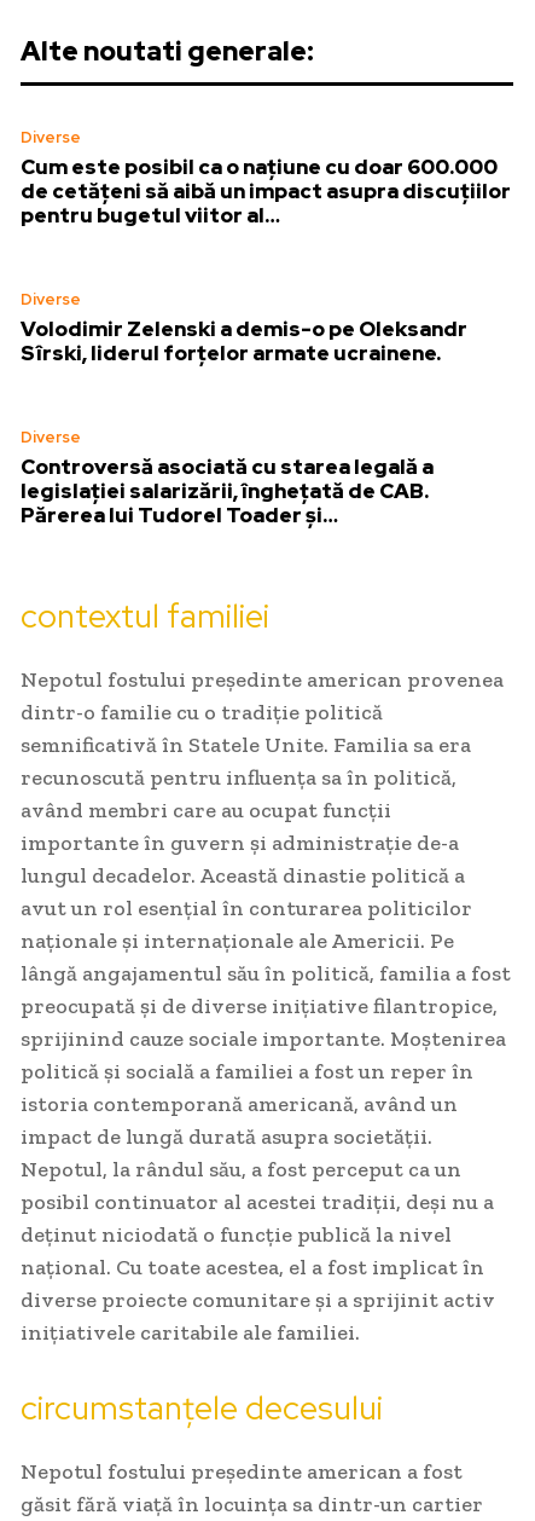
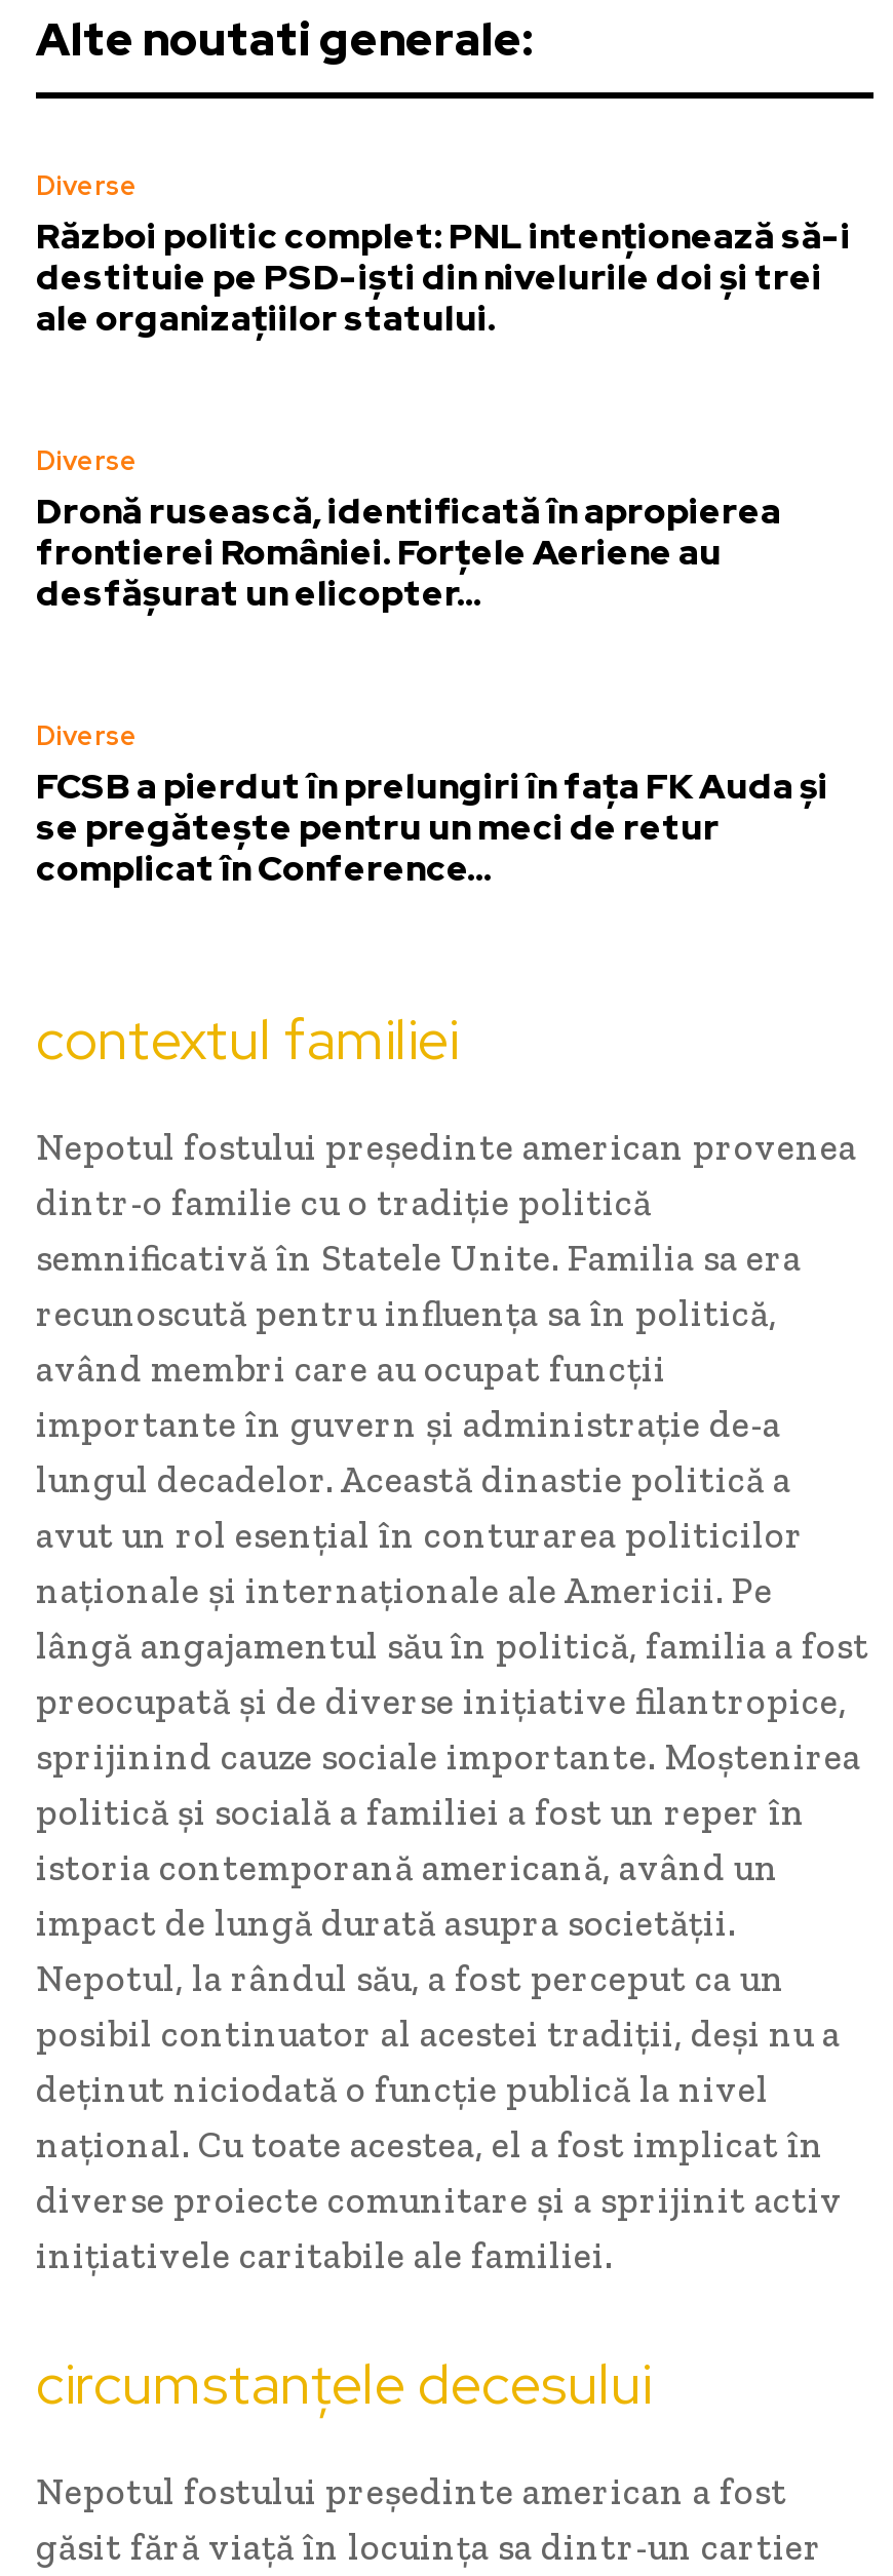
[21,153,511,228] Cum este posibil ca o națiune cu doar 600.000 | de cetățeni să aibă un impact asupra discuțiilor | pentru bugetul viitor al… -> [36,213,851,340] Război politic complet: PNL intenționează să-i | destituie pe PSD-iști din nivelurile doi și trei | ale organizațiilor statului.
[21,315,467,366] Volodimir Zelenski a demis-o pe Oleksandr | Sîrski, liderul forțelor armate ucrainene. -> [36,488,781,615] Dronă rusească, identificată în apropierea | frontierei României. Forțele Aeriene au | desfășurat un elicopter…
[21,453,434,528] Controversă asociată cu starea legală a | legislației salarizării, înghețată de CAB. | Părerea lui Tudorel Toader și… -> [36,763,828,890] FCSB a pierdut în prelungiri în fața FK Auda și | se pregătește pentru un meci de retur | complicat în Conference…

